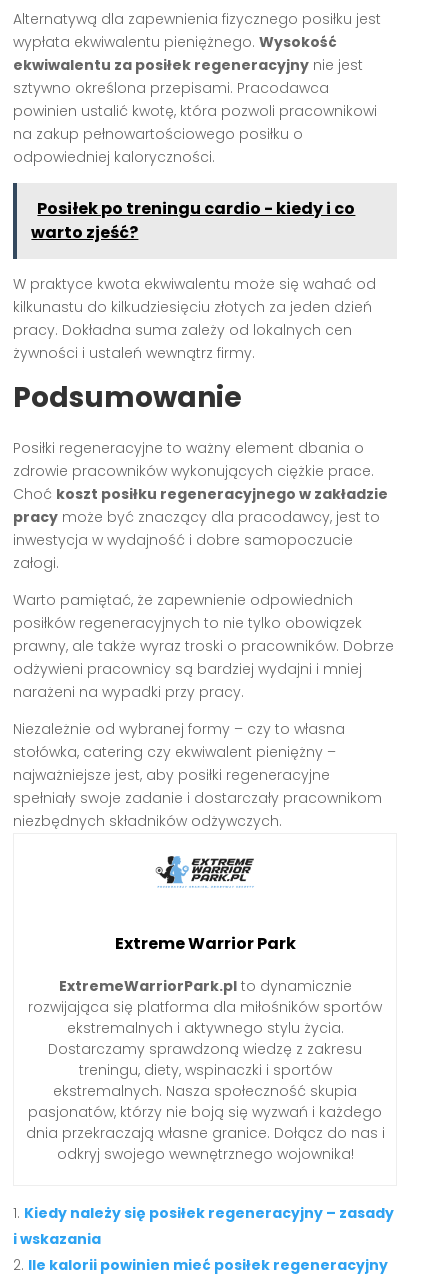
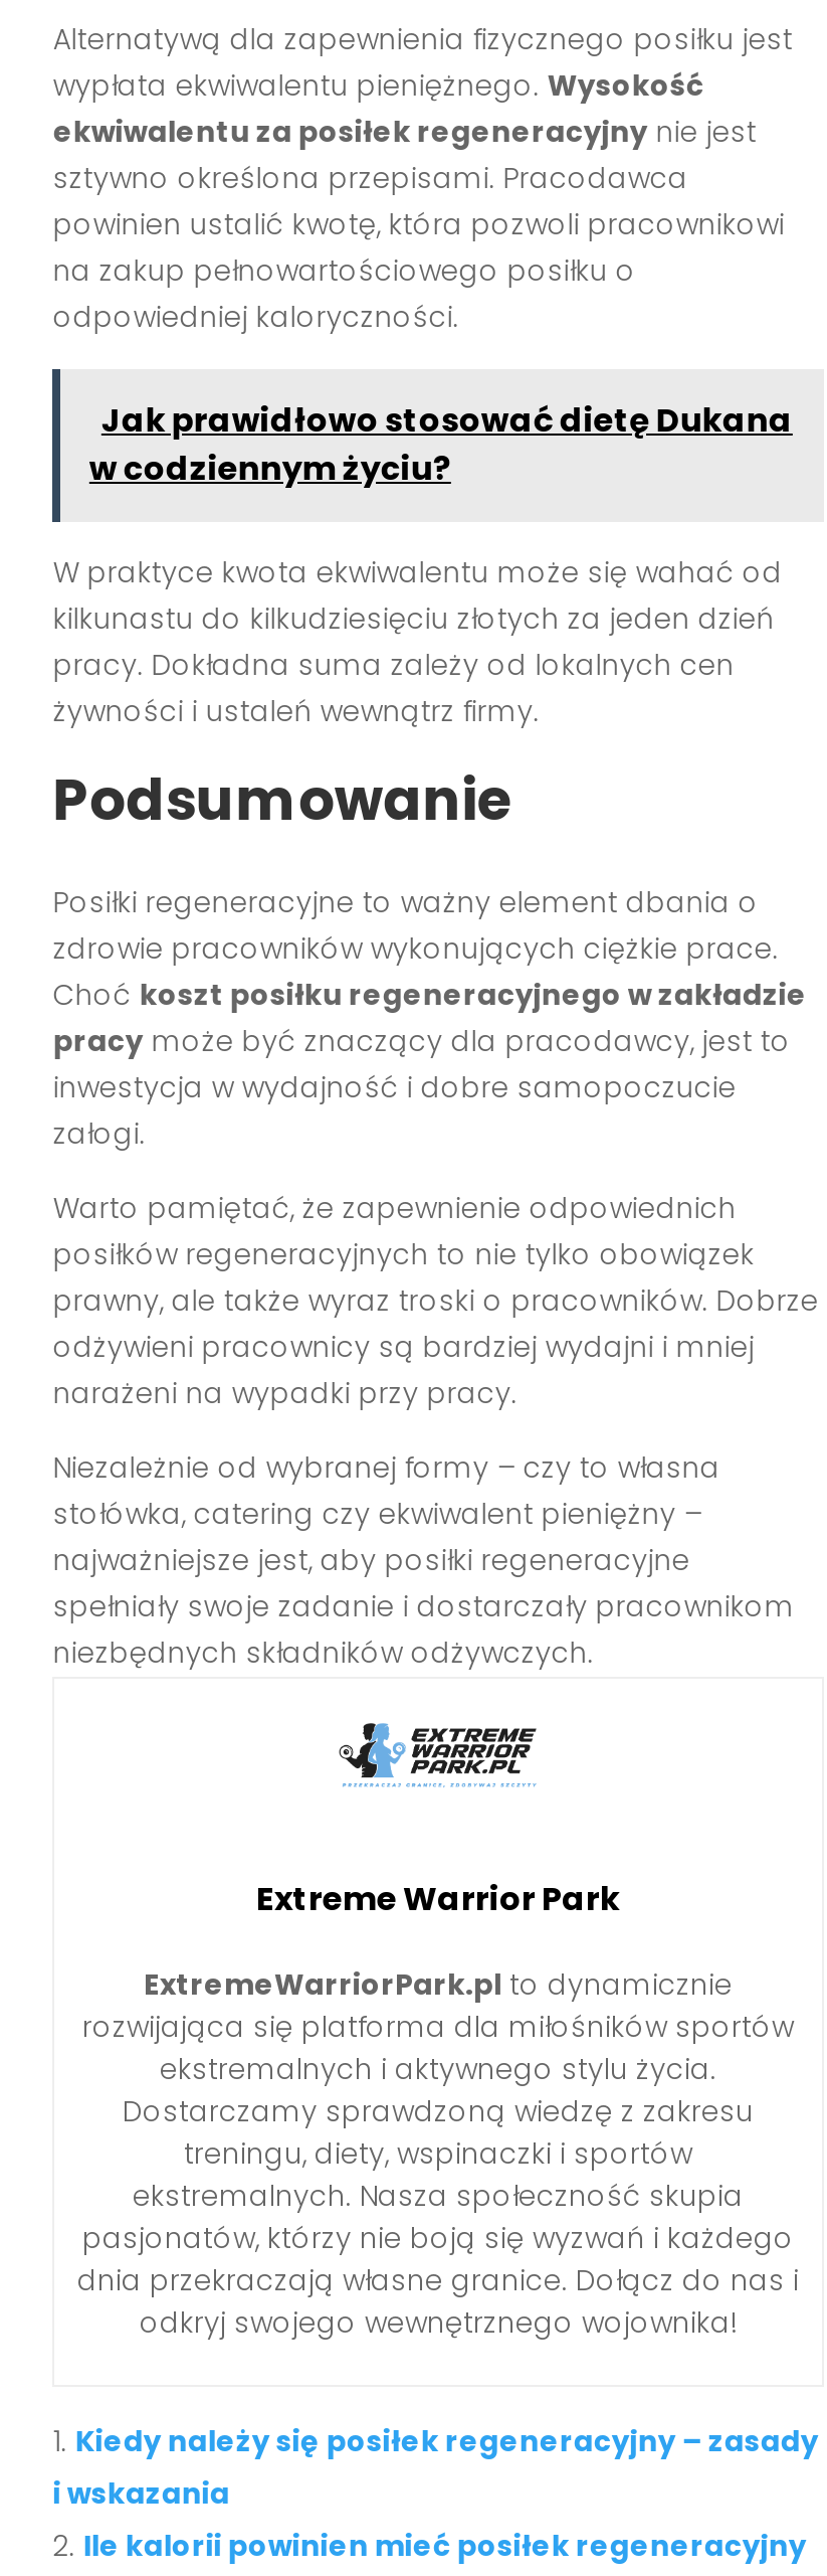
[31,197,355,244] Posiłek po treningu cardio - kiedy i co | warto zjeść? -> [89,397,793,492] Jak prawidłowo stosować dietę Dukana | w codziennym życiu?

